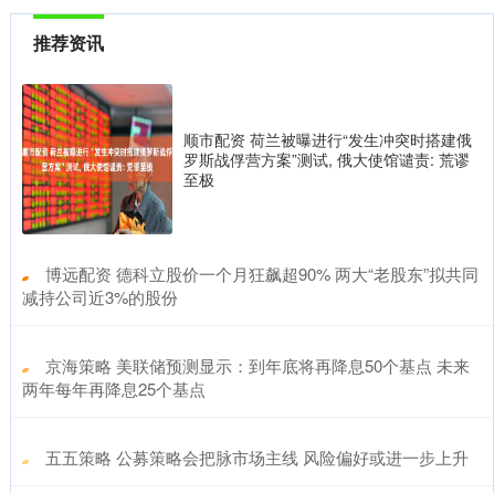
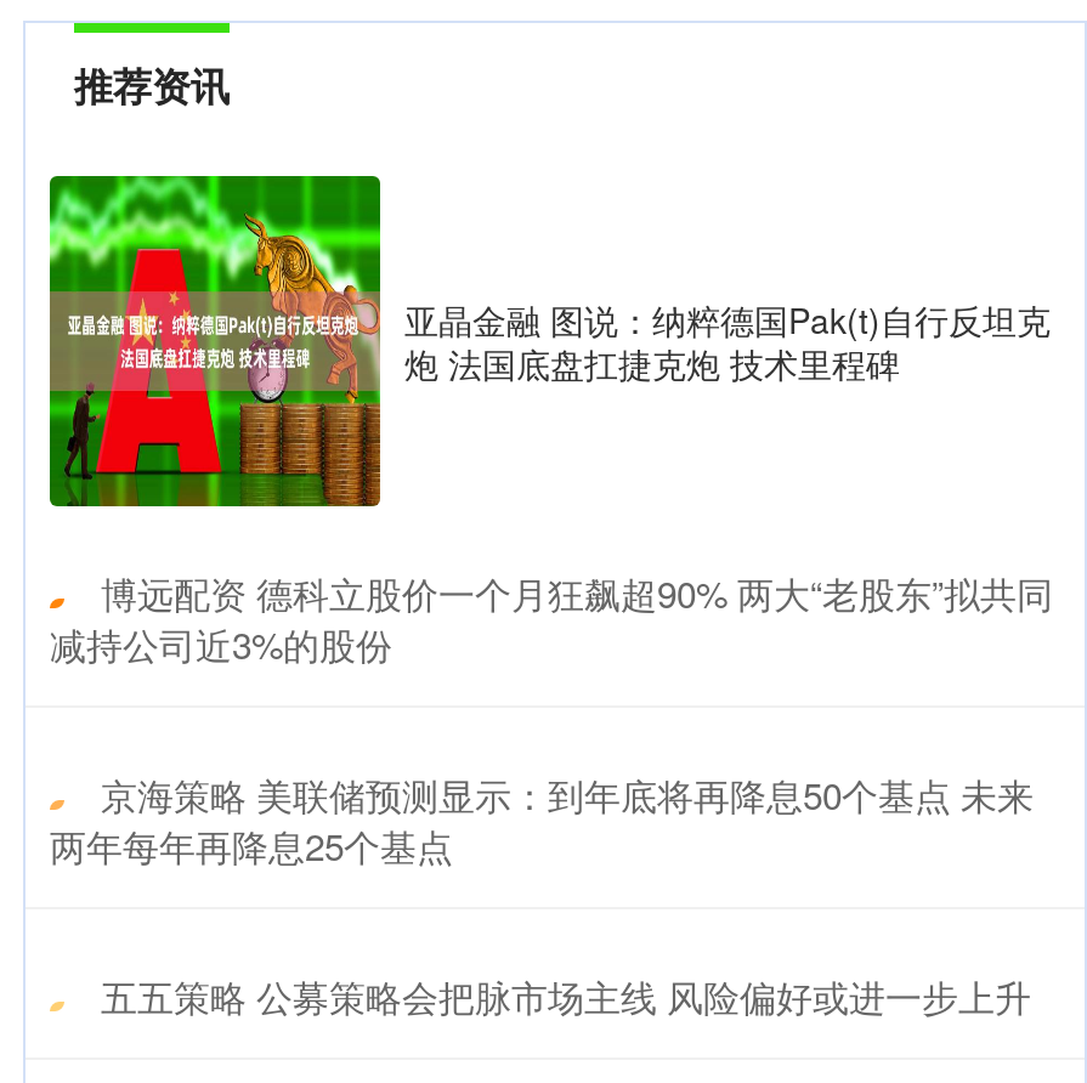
[21,83,472,235] [image] | 顺市配资 荷兰被曝进行“发生冲突时搭建俄 | 罗斯战俘营方案”测试, 俄大使馆谴责: 荒谬 | 至极 -> [47,174,1051,509] [image] | 亚晶金融 图说：纳粹德国Pak(t)自行反坦克 | 炮 法国底盘扛捷克炮 技术里程碑

